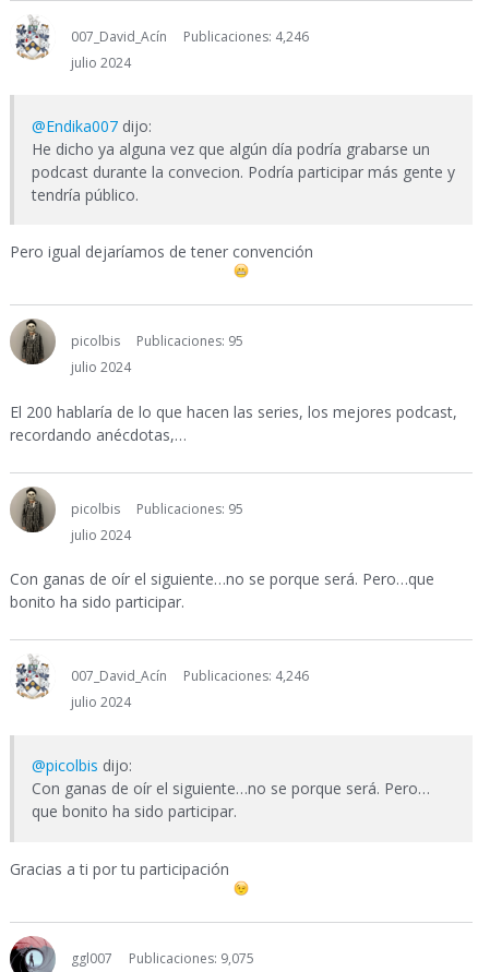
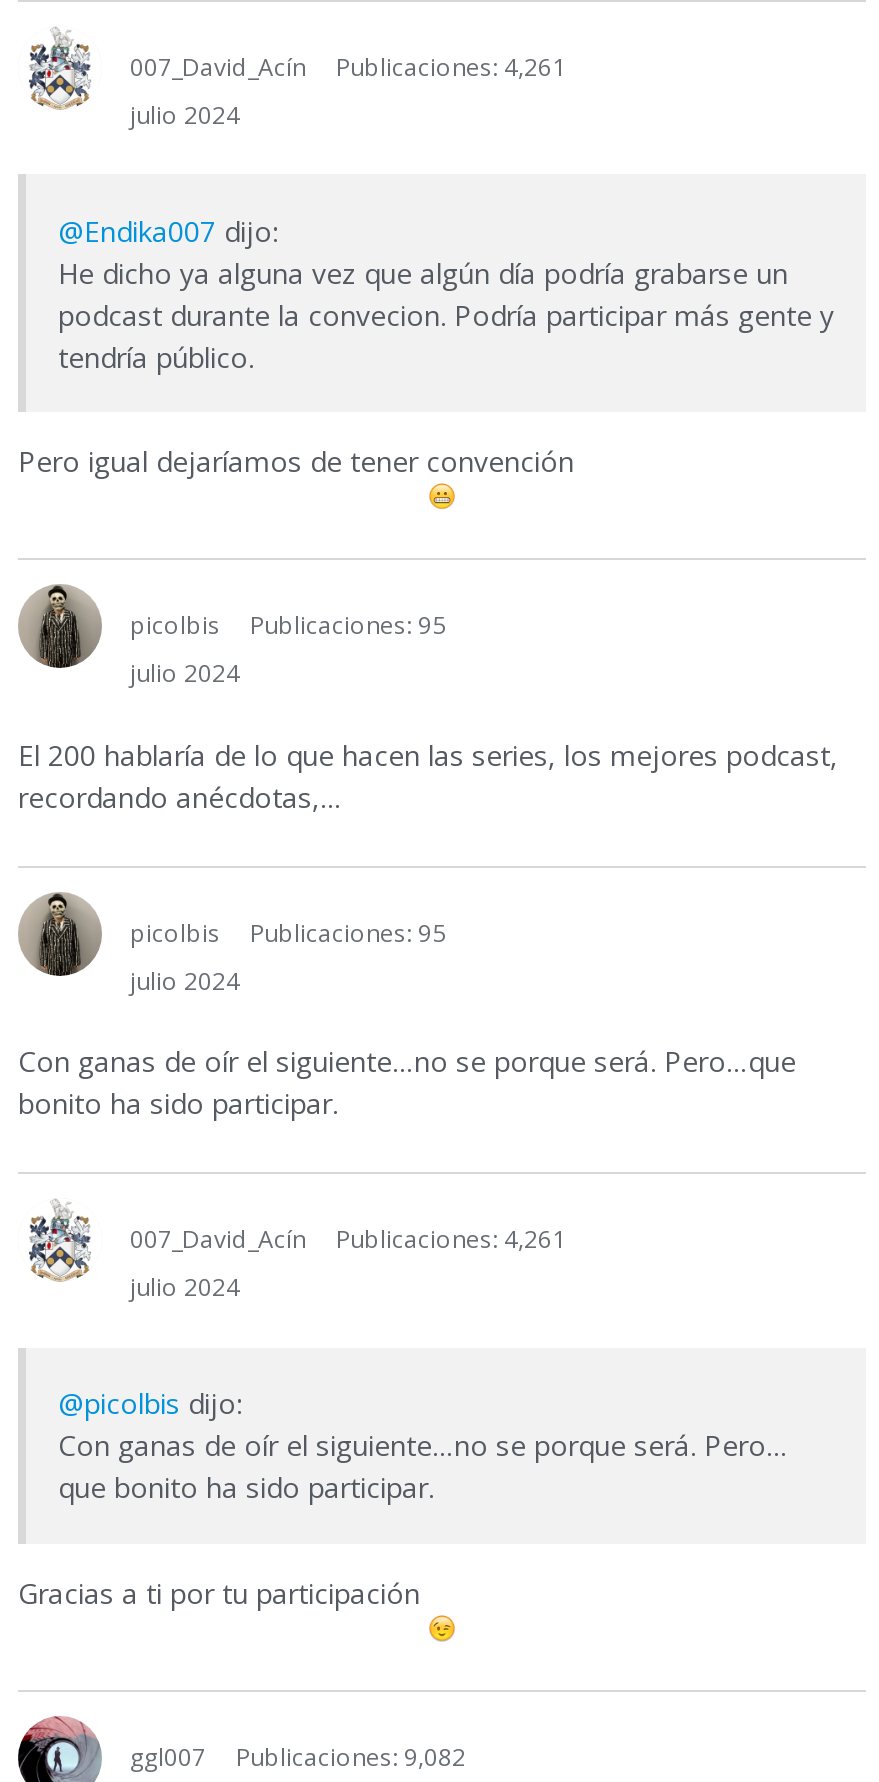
[183,27,309,46] Publicaciones: 4,246 -> [336,50,566,84] Publicaciones: 4,261
[183,667,309,685] Publicaciones: 4,246 -> [336,1223,566,1257] Publicaciones: 4,261
[129,949,254,967] Publicaciones: 9,075 -> [236,1740,466,1774] Publicaciones: 9,082

